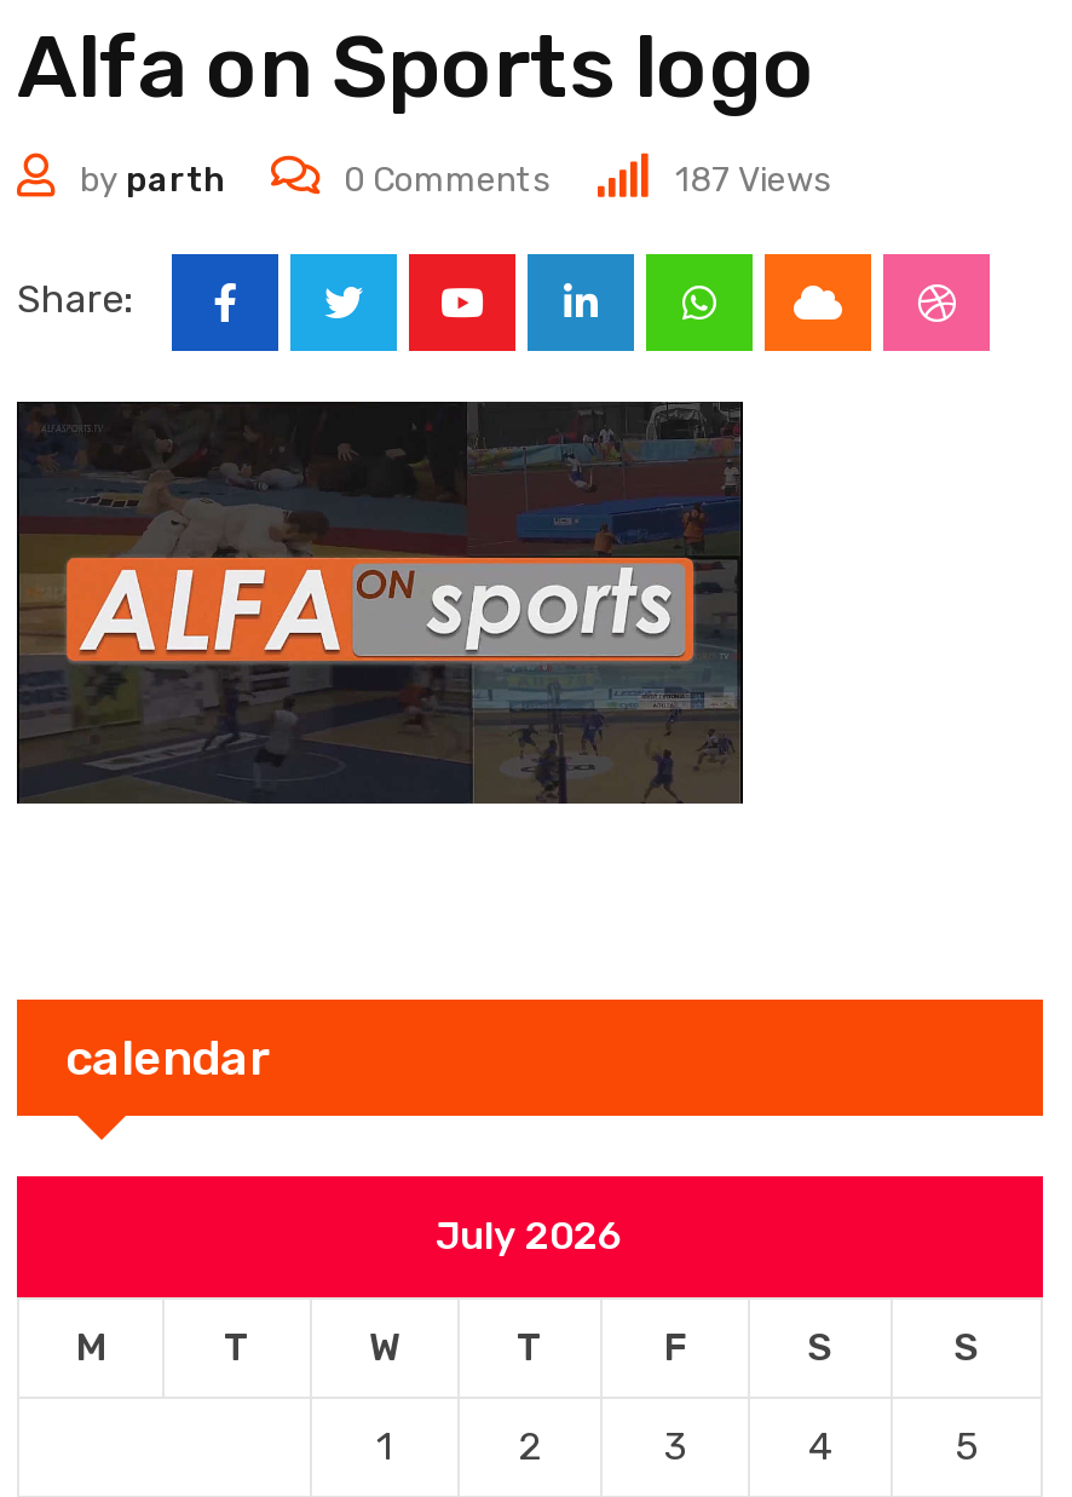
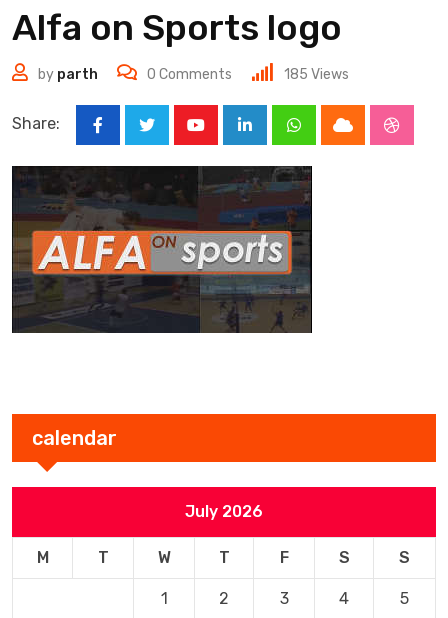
[675,160,830,201] 187 Views -> [284,66,349,83] 185 Views

